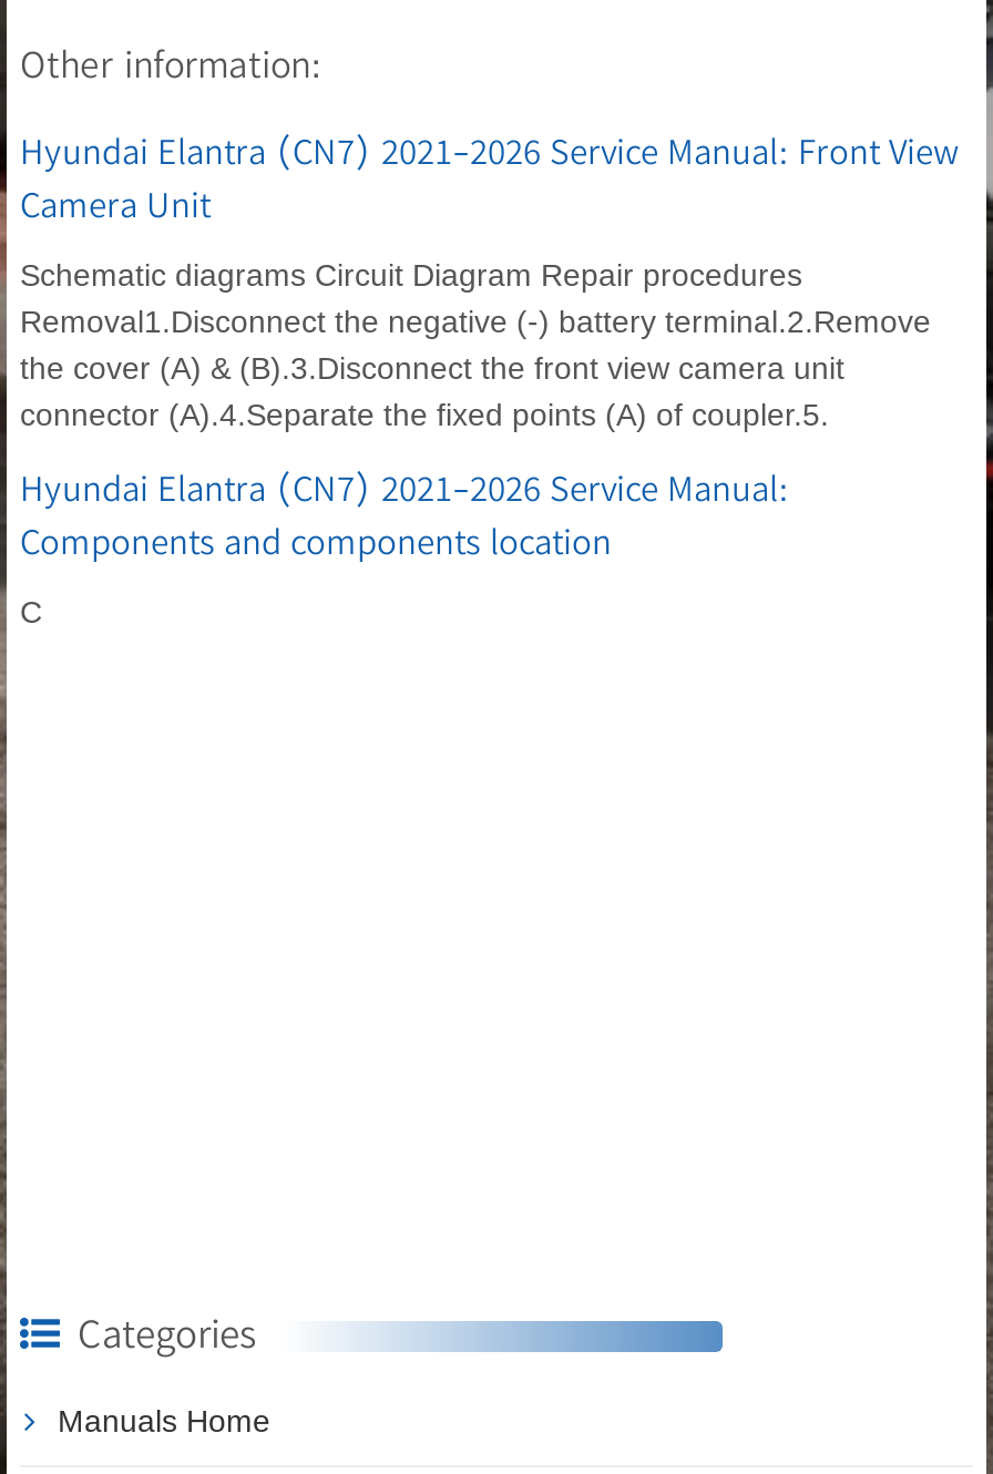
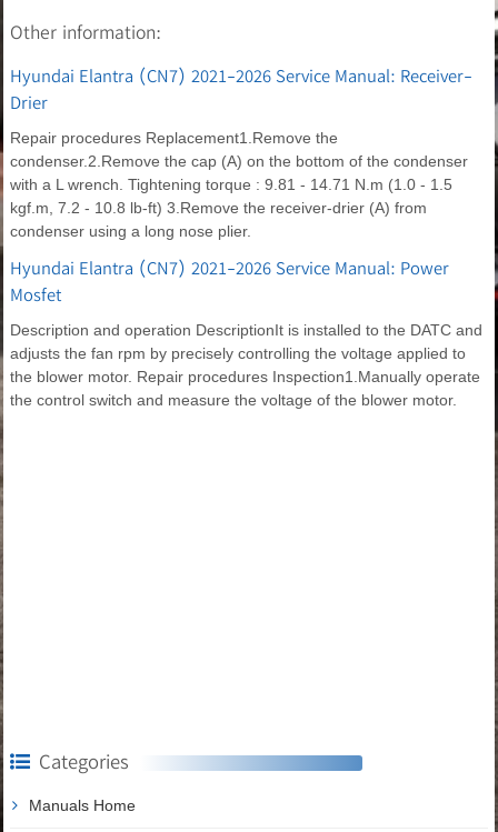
[20,127,960,225] Hyundai Elantra (CN7) 2021-2026 Service Manual: Front View | Camera Unit -> [10,64,472,113] Hyundai Elantra (CN7) 2021-2026 Service Manual: Receiver- | Drier
[20,256,931,431] Schematic diagrams Circuit Diagram Repair procedures | Removal1.Disconnect the negative (-) battery terminal.2.Remove | the cover (A) & (B).3.Disconnect the front view camera unit | connector (A).4.Separate the fixed points (A) of coupler.5. -> [10,128,468,239] Repair procedures Replacement1.Remove the | condenser.2.Remove the cap (A) on the bottom of the condenser | with a L wrench. Tightening torque : 9.81 - 14.71 N.m (1.0 - 1.5 | kgf.m, 7.2 - 10.8 lb-ft) 3.Remove the receiver-drier (A) from | condenser using a long nose plier.
[20,464,789,562] Hyundai Elantra (CN7) 2021-2026 Service Manual: | Components and components location -> [10,256,449,305] Hyundai Elantra (CN7) 2021-2026 Service Manual: Power | Mosfet
[20,593,42,628] C -> [10,320,482,408] Description and operation DescriptionIt is installed to the DATC and | adjusts the fan rpm by precisely controlling the voltage applied to | the blower motor. Repair procedures Inspection1.Manually operate | the control switch and measure the voltage of the blower motor.

